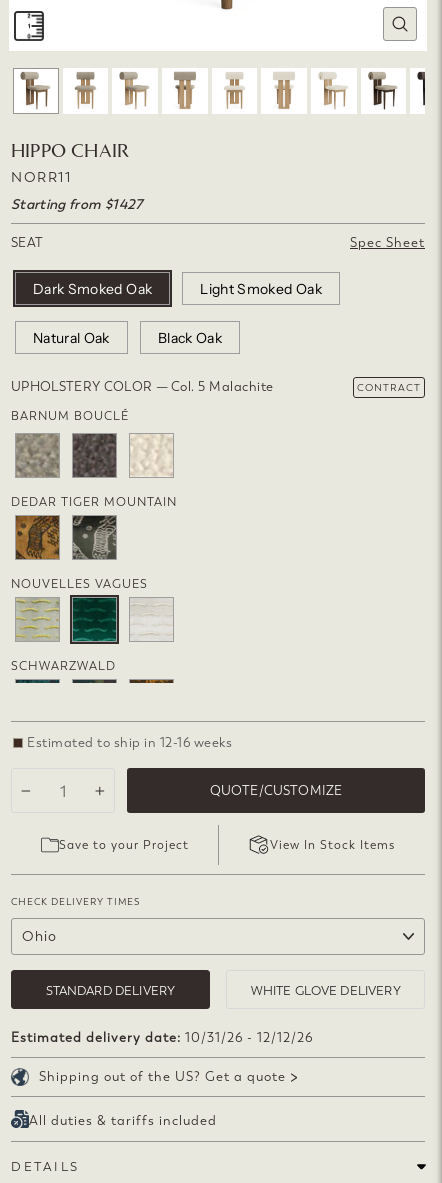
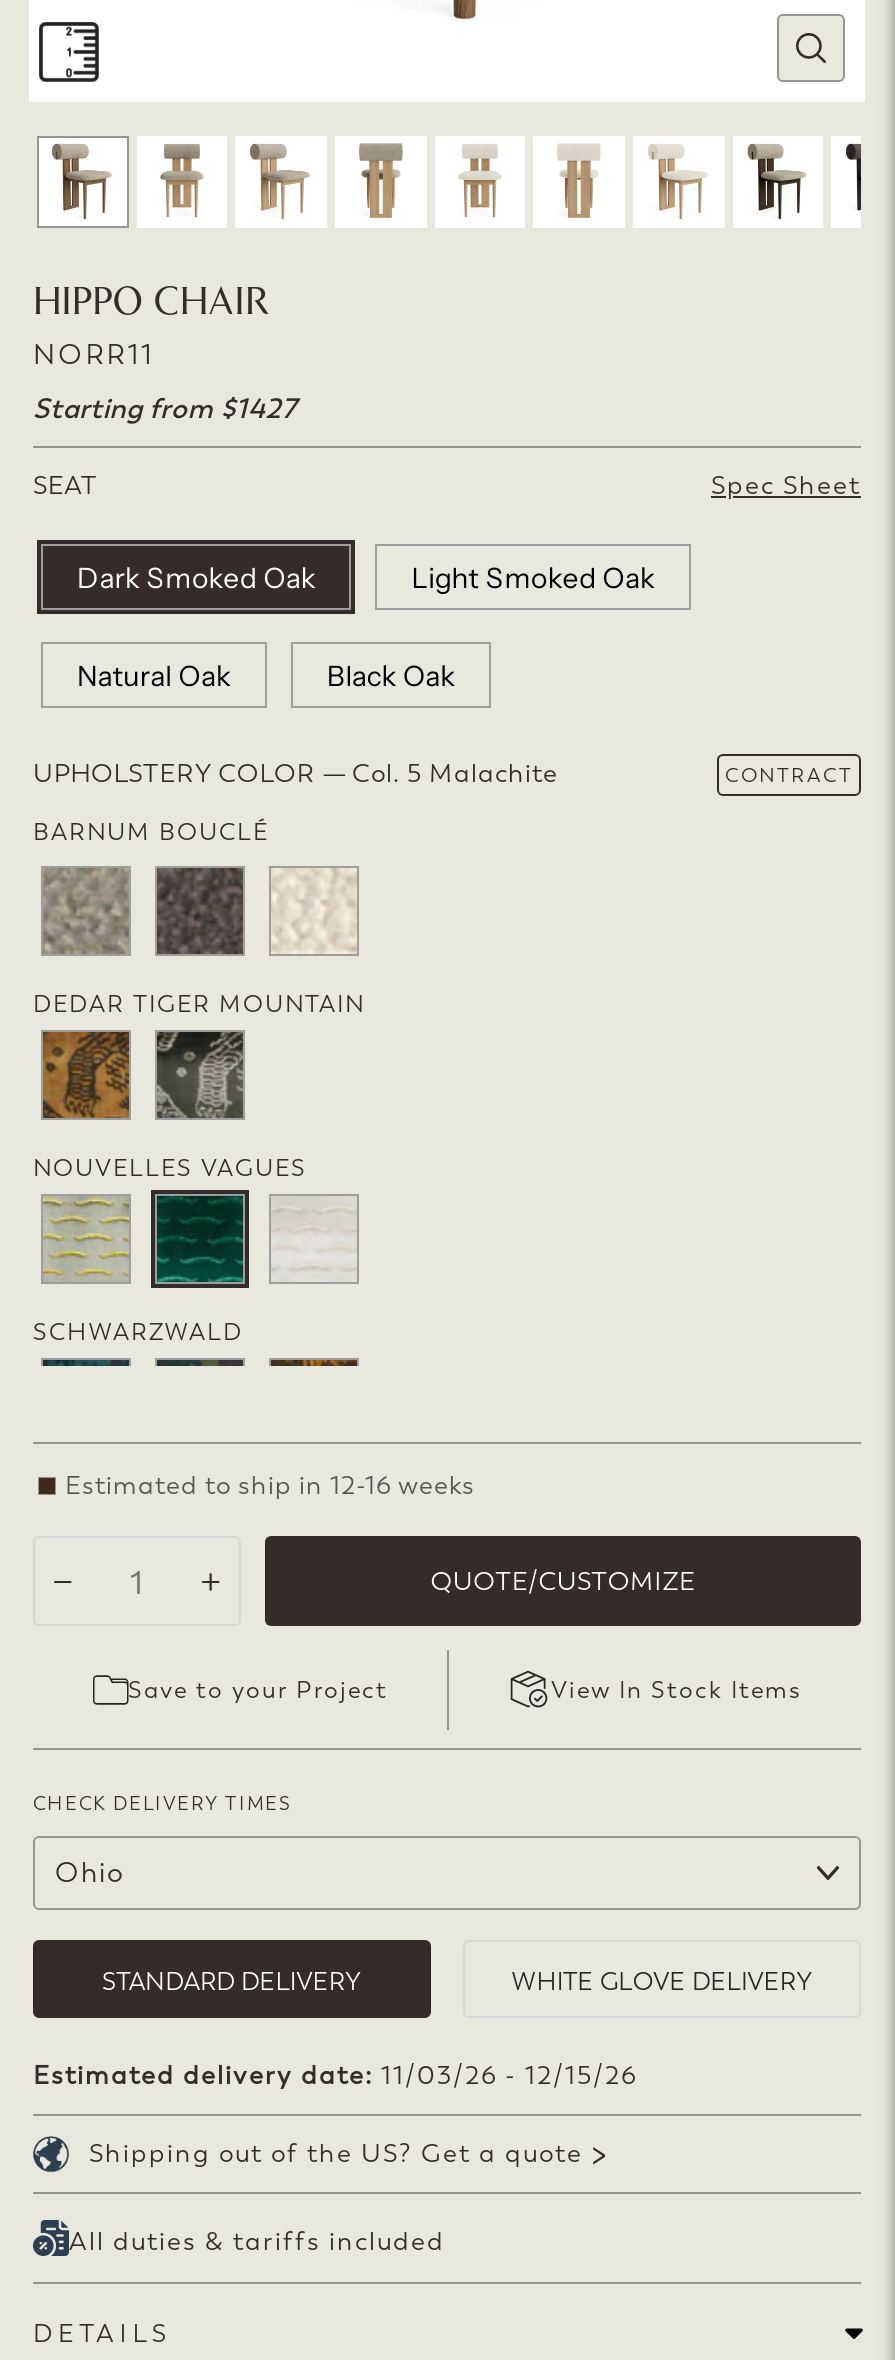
[11,1030,313,1045] Estimated delivery date: 10/31/26 - 12/12/26 -> [33,2061,637,2091] Estimated delivery date: 11/03/26 - 12/15/26

